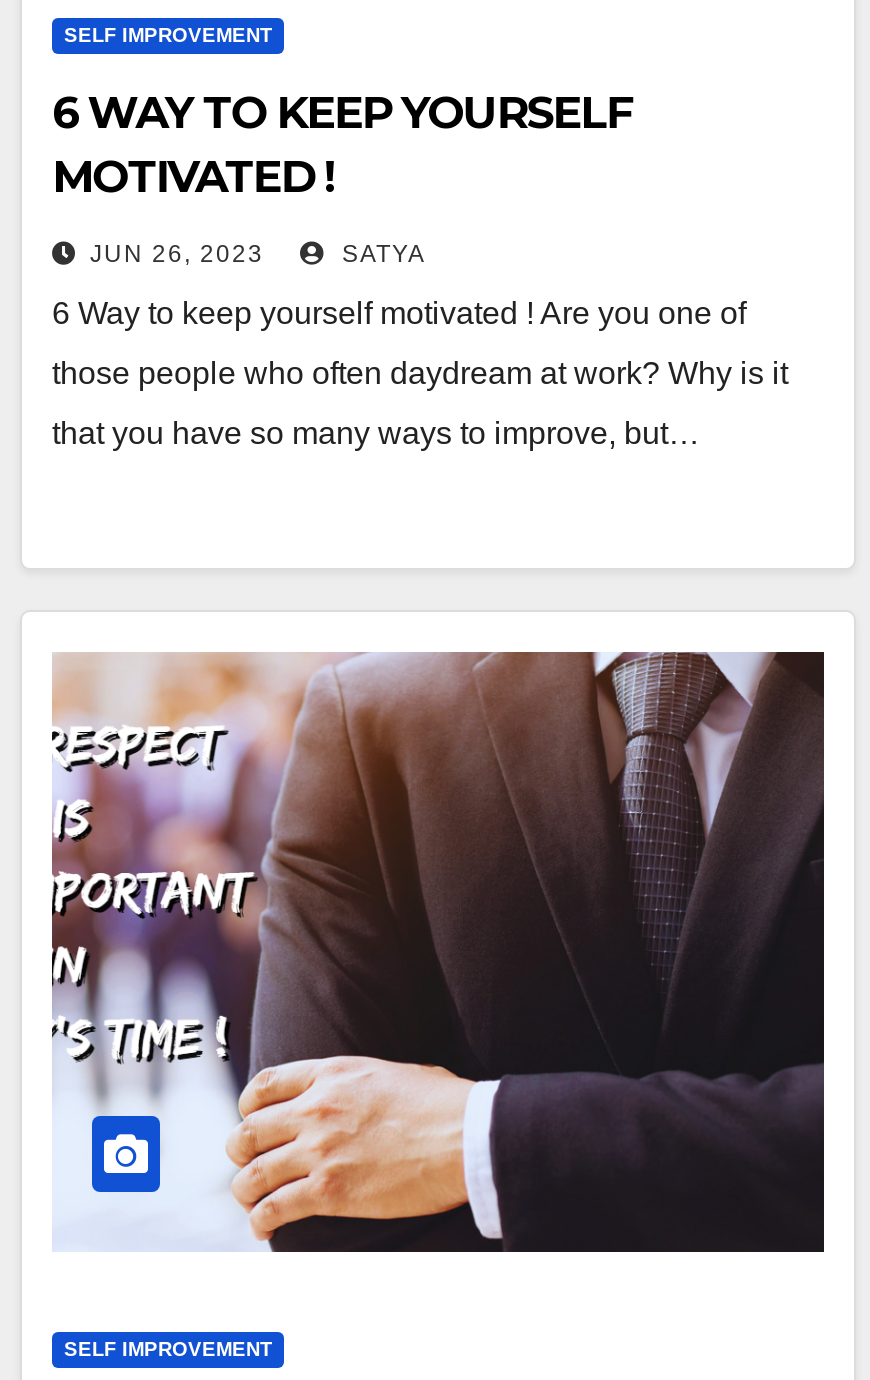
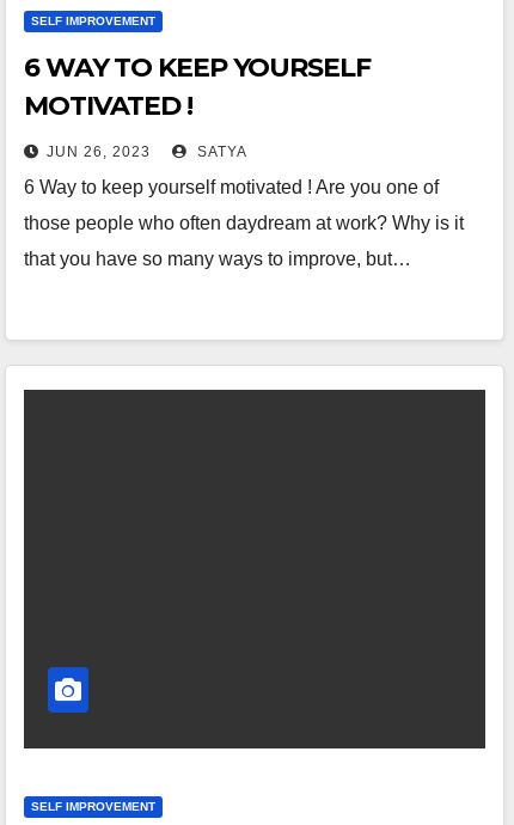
[50,650,822,1252] [image] -> none

